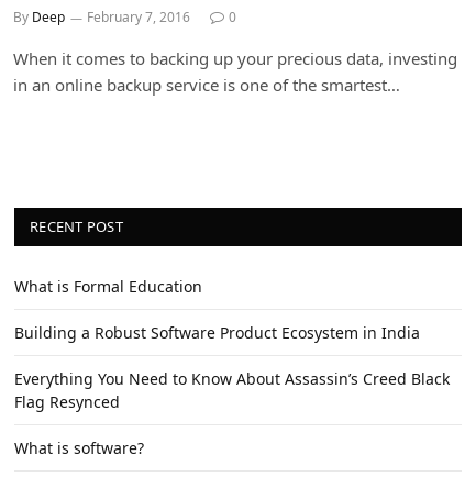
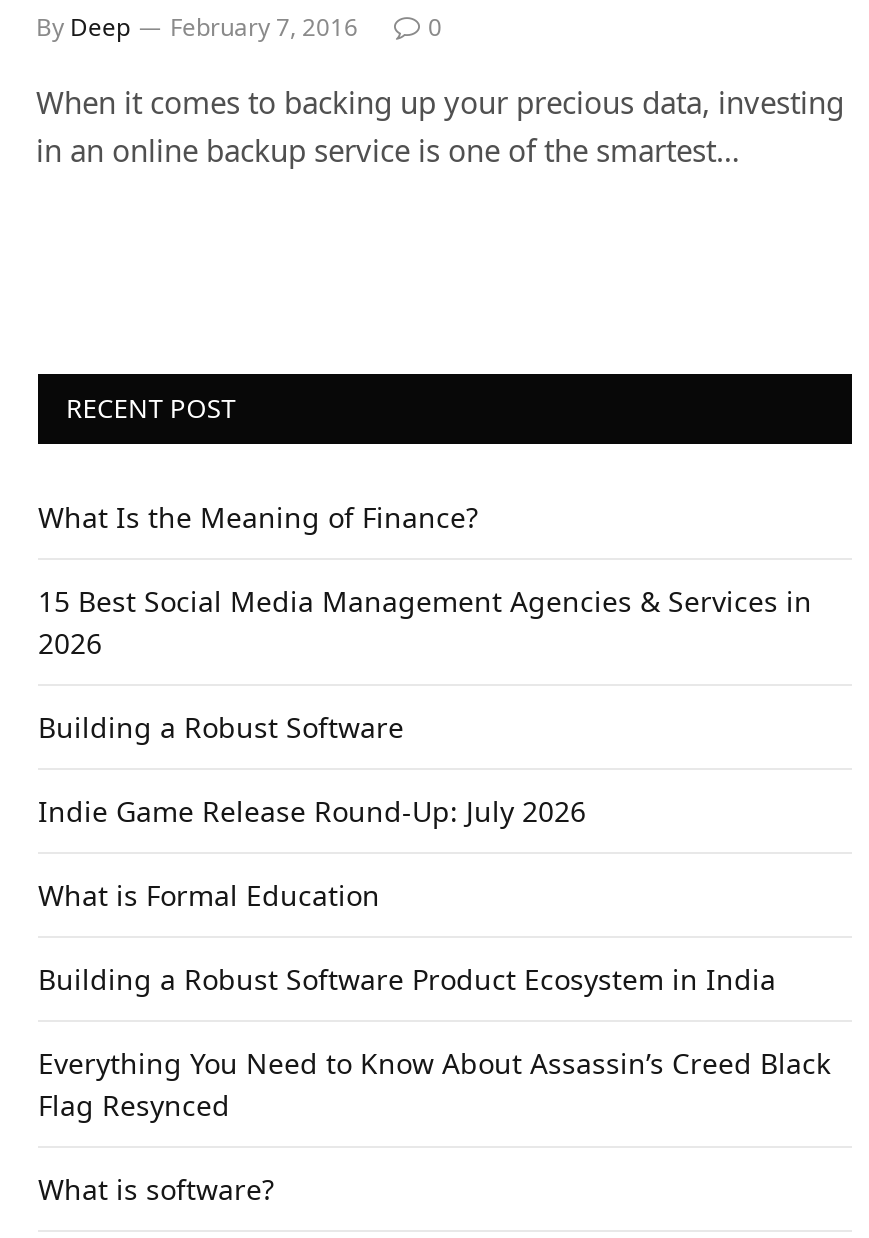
none -> [38,497,812,829] What Is the Meaning of Finance? | 15 Best Social Media Management Agencies & Services in | 2026 | Building a Robust Software | Indie Game Release Round-Up: July 2026

